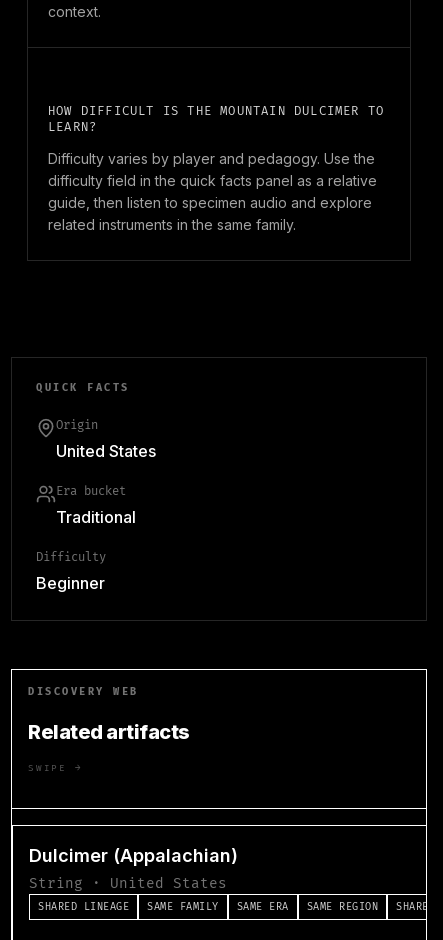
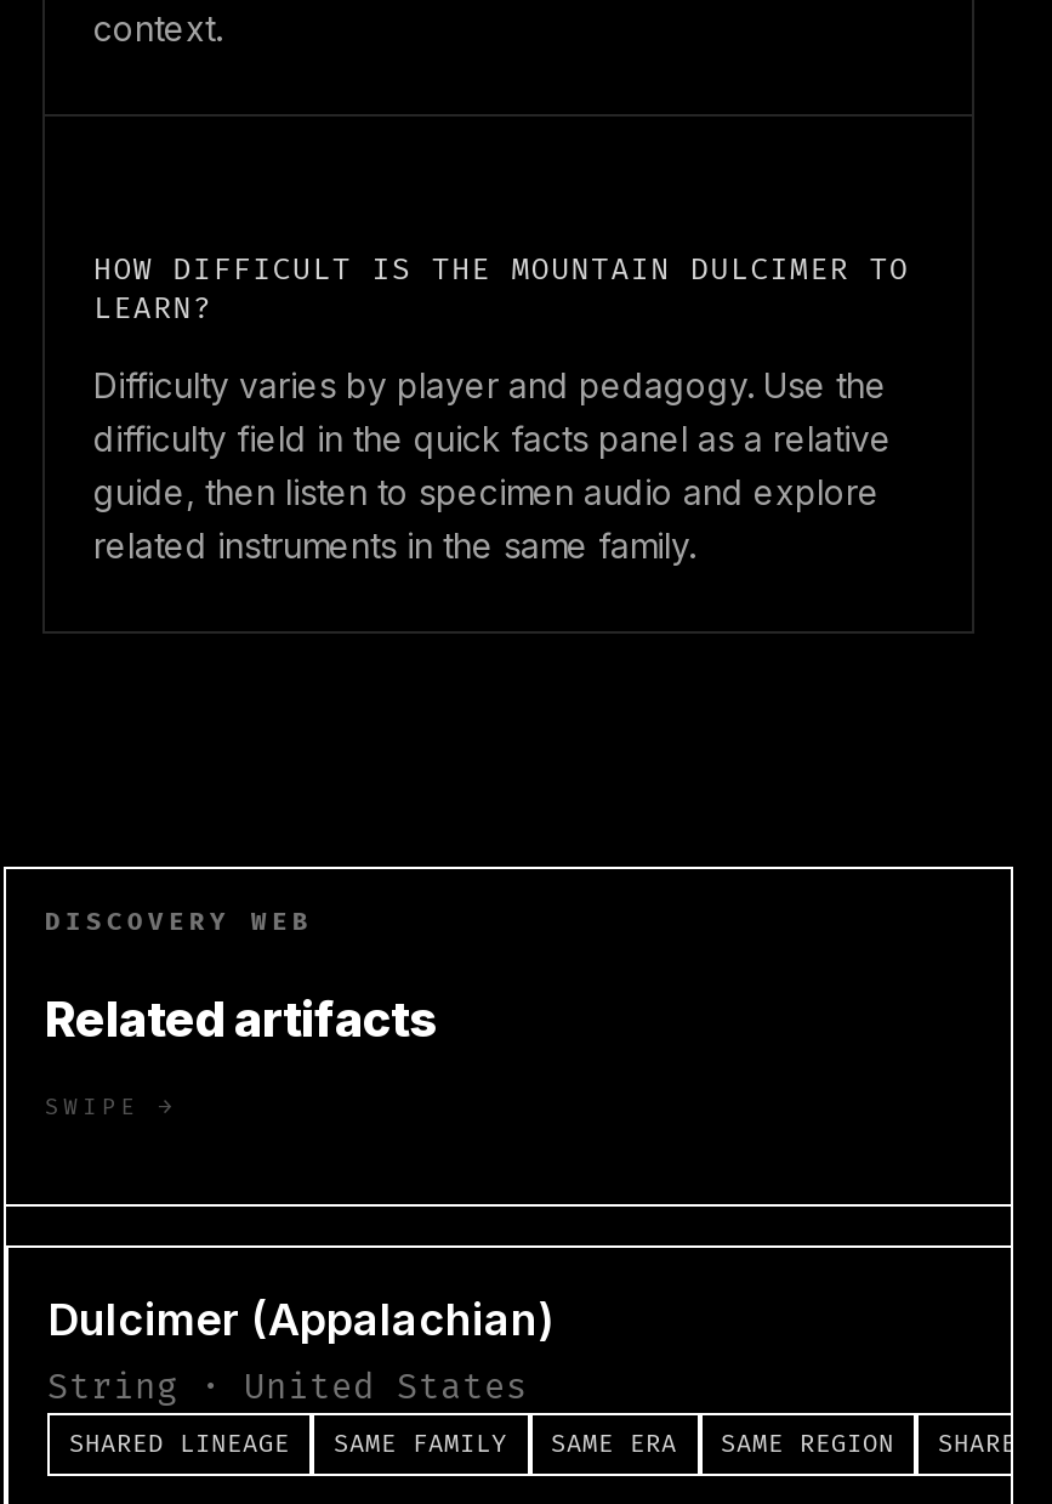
[36,382,156,593] QUICK FACTS | Origin | United States | Era bucket | Traditional | Difficulty | Beginner -> none

